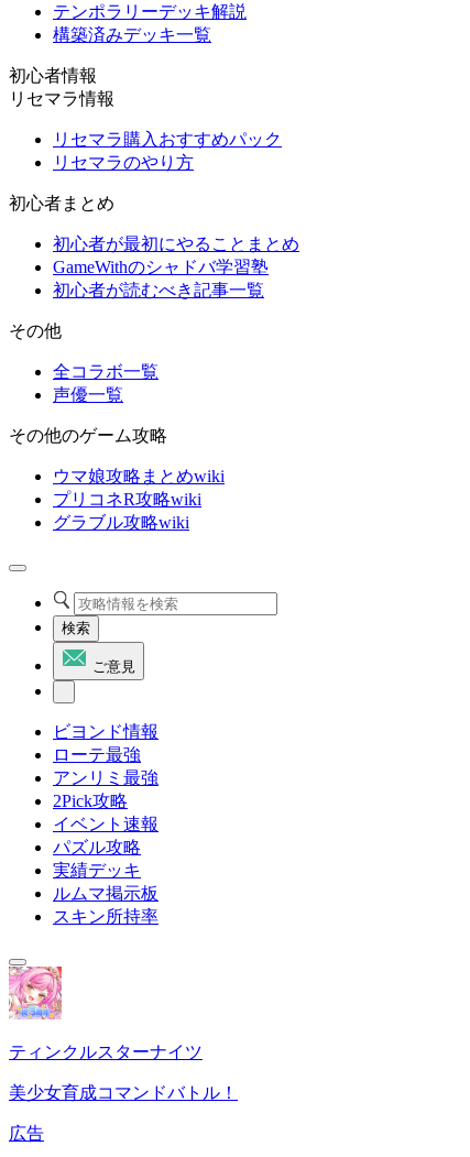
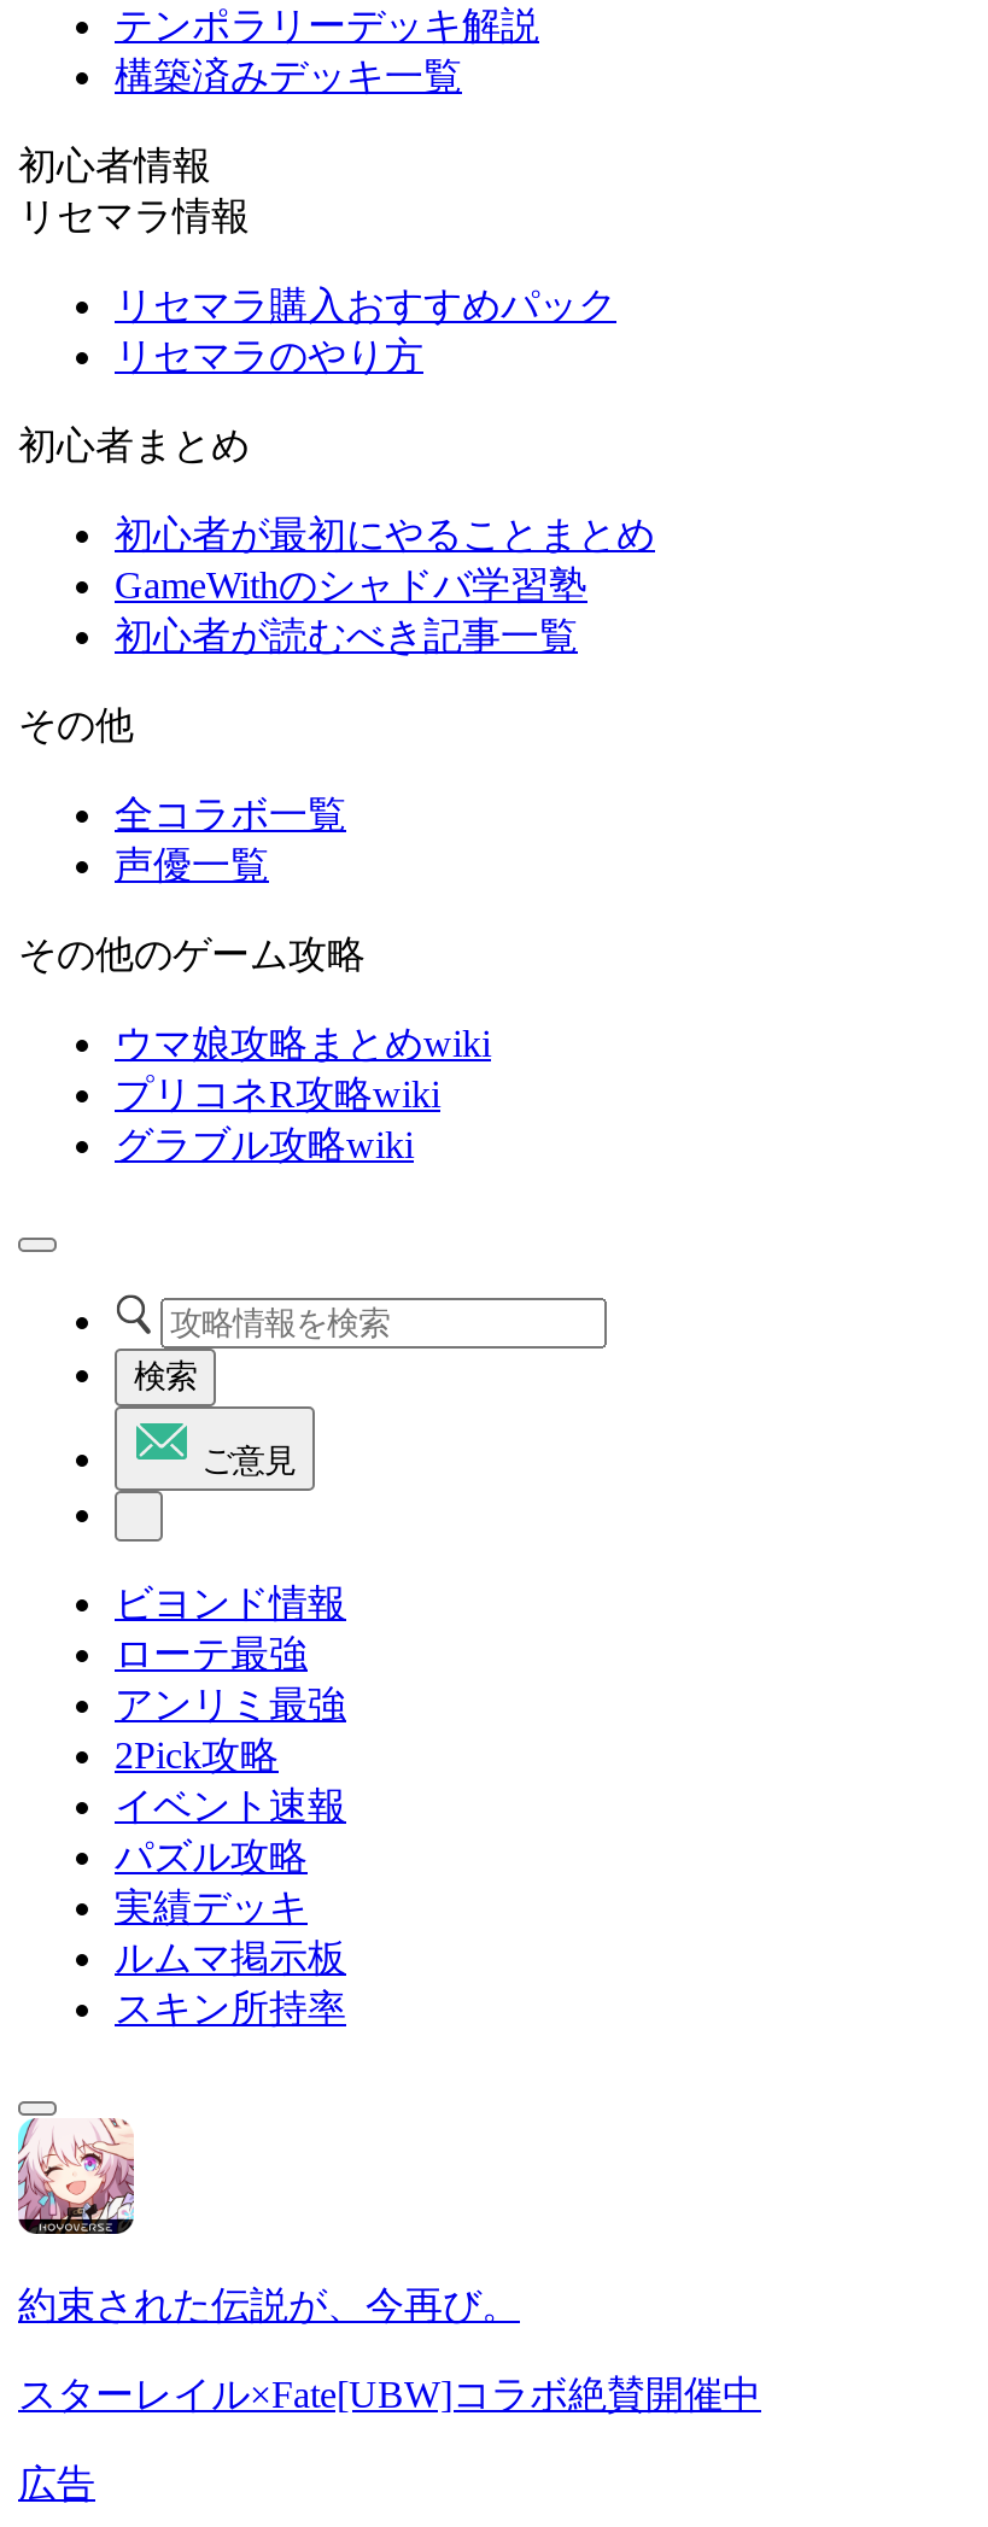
[8,965,203,1061] [image] | ティンクルスターナイツ -> [16,2116,520,2326] [image] | 約束された伝説が、今再び。
[9,1083,238,1102] 美少女育成コマンドバトル！ -> [18,2374,761,2415] スターレイル×Fate[UBW]コラボ絶賛開催中

